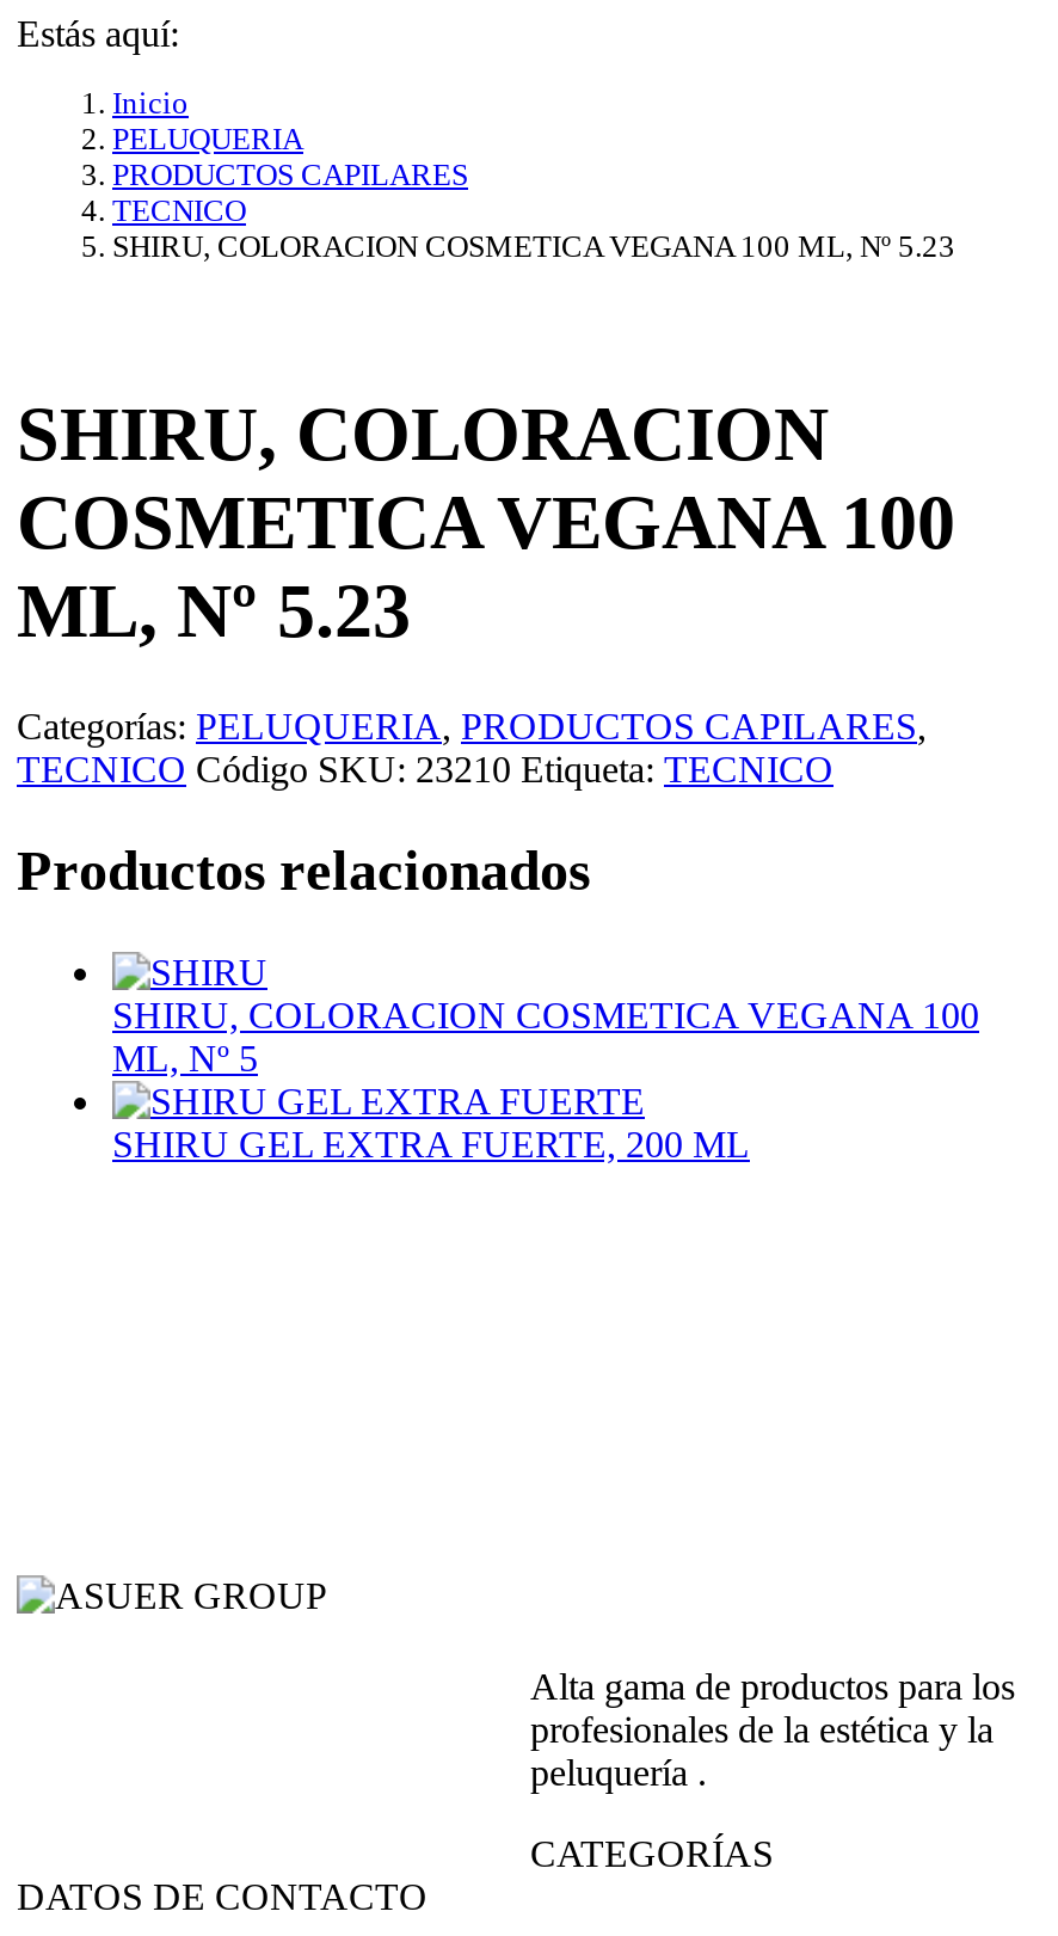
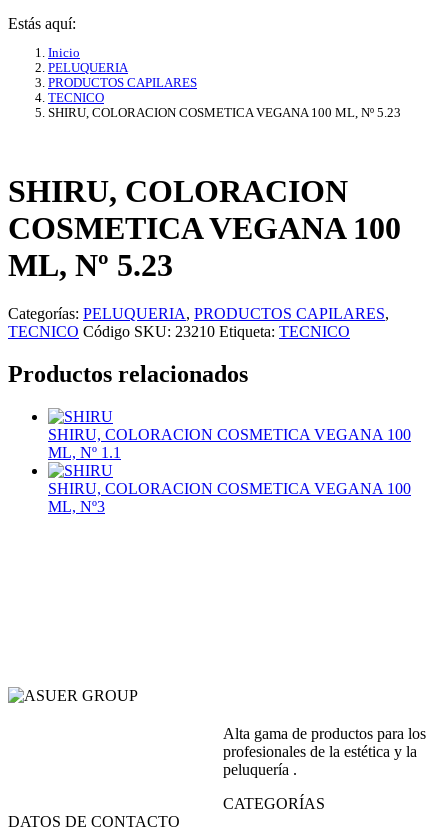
[112,1038,258,1079] ML, Nº 5 -> [48,444,121,461] ML, Nº 1.1
[112,1124,750,1165] SHIRU GEL EXTRA FUERTE, 200 ML -> [48,480,411,515] SHIRU, COLORACION COSMETICA VEGANA 100 | ML, Nº3

